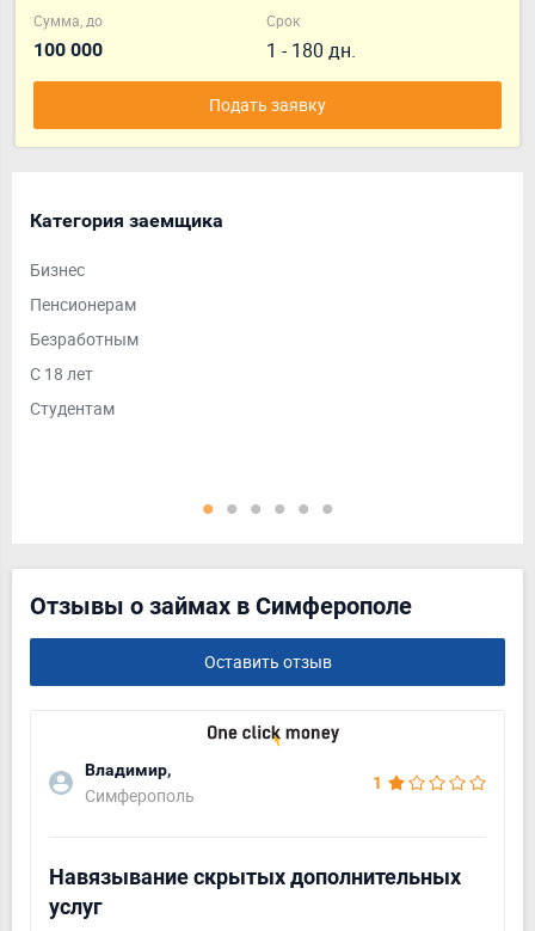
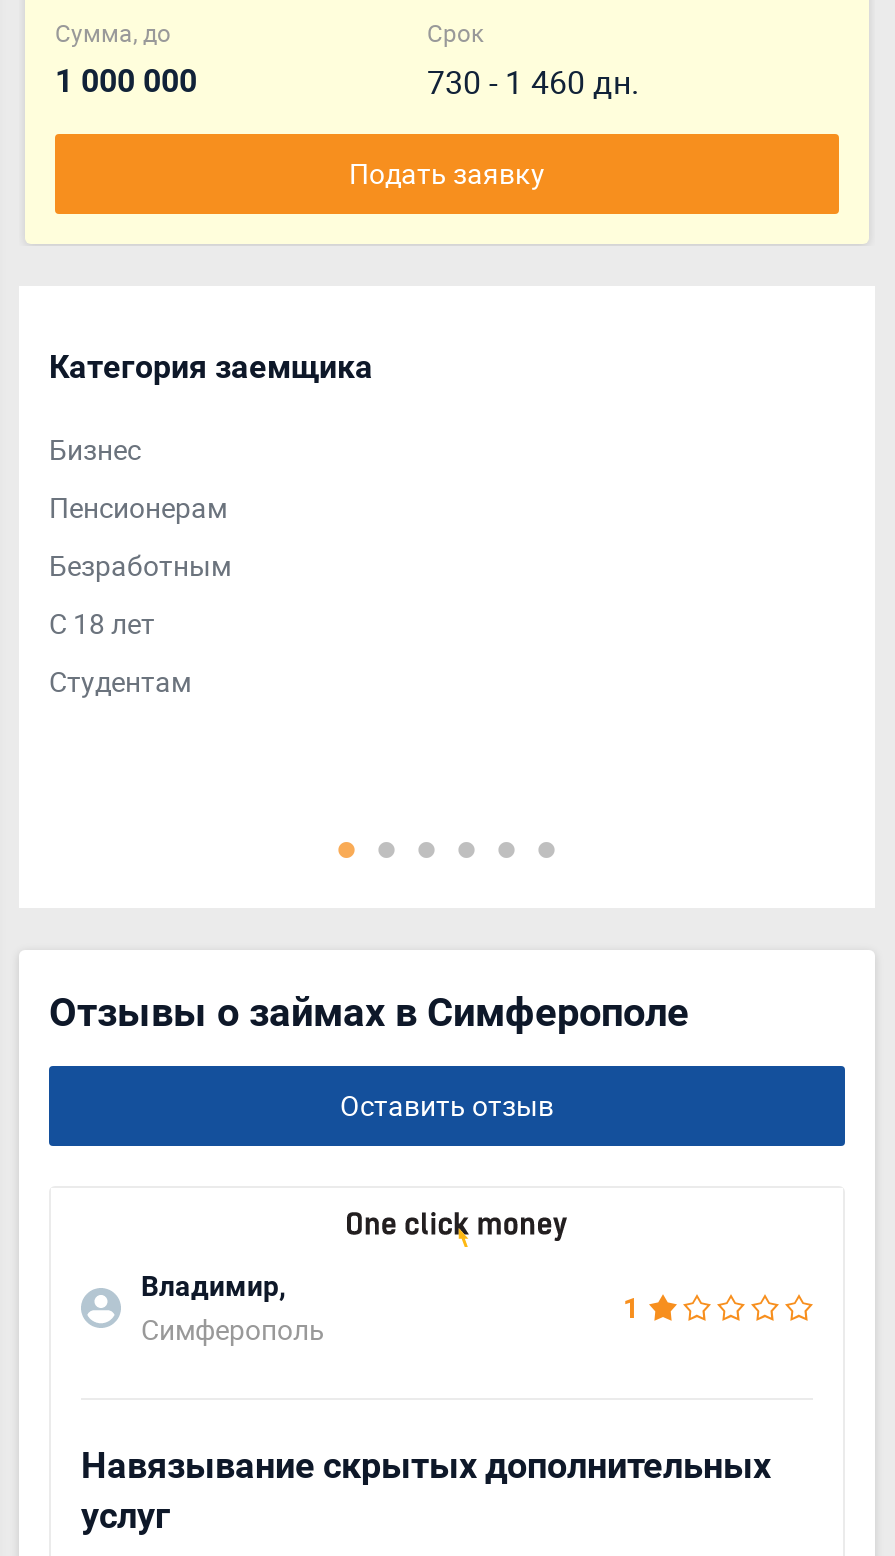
[33,38,103,61] 100 000 -> [55,62,197,100] 1 000 000
[266,37,356,63] 1 - 180 дн. -> [427,60,639,104] 730 - 1 460 дн.

